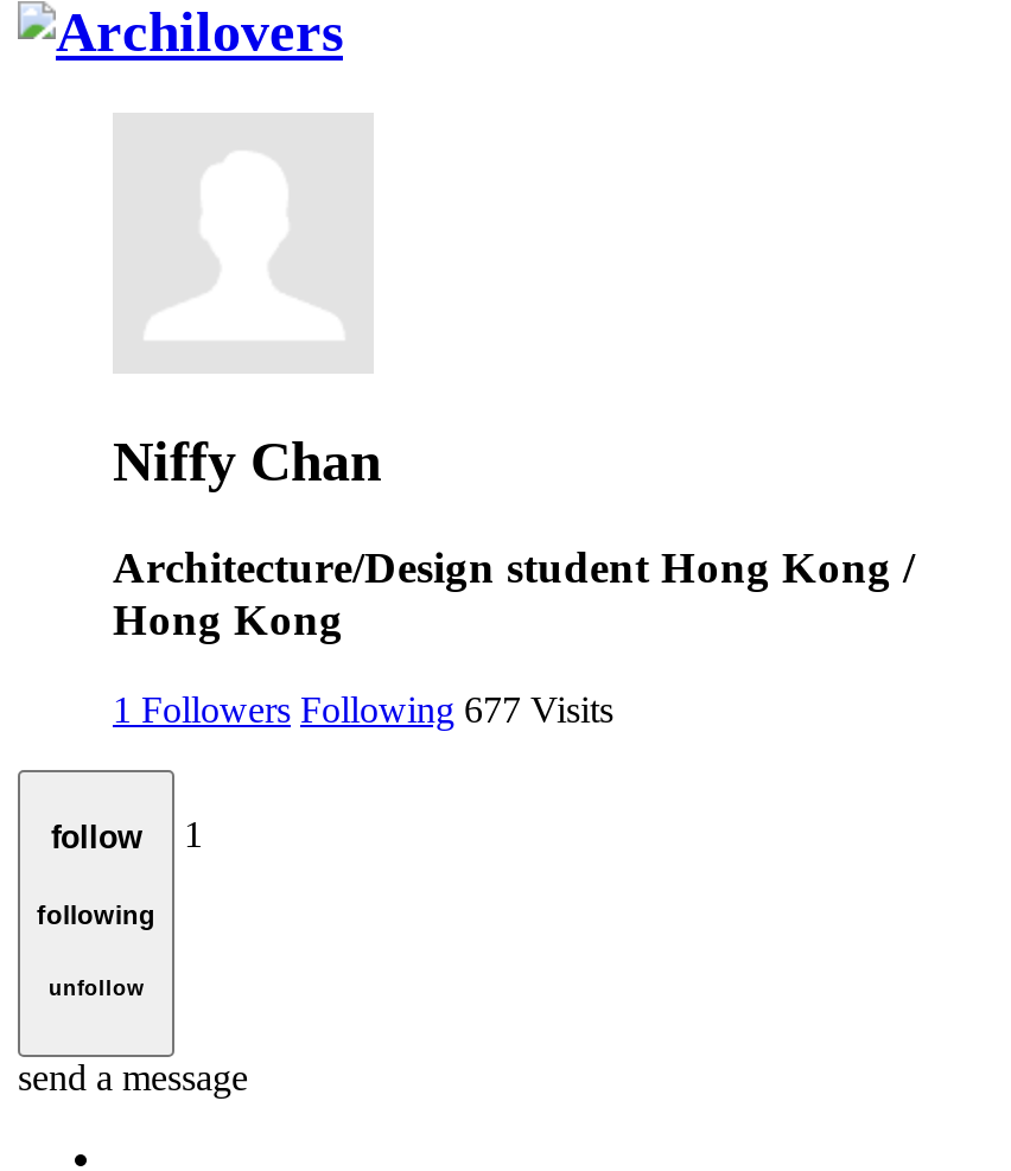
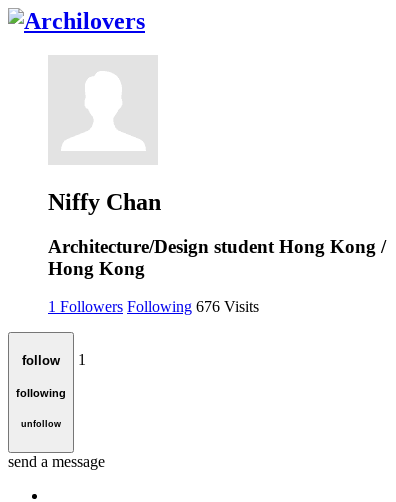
[113,690,613,730] 1 Followers Following 677 Visits -> [48,298,259,315] 1 Followers Following 676 Visits

